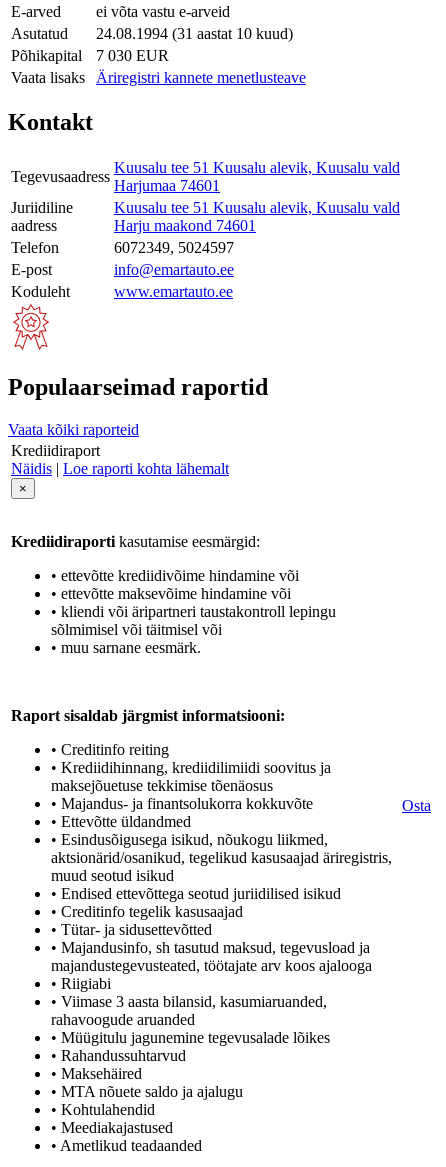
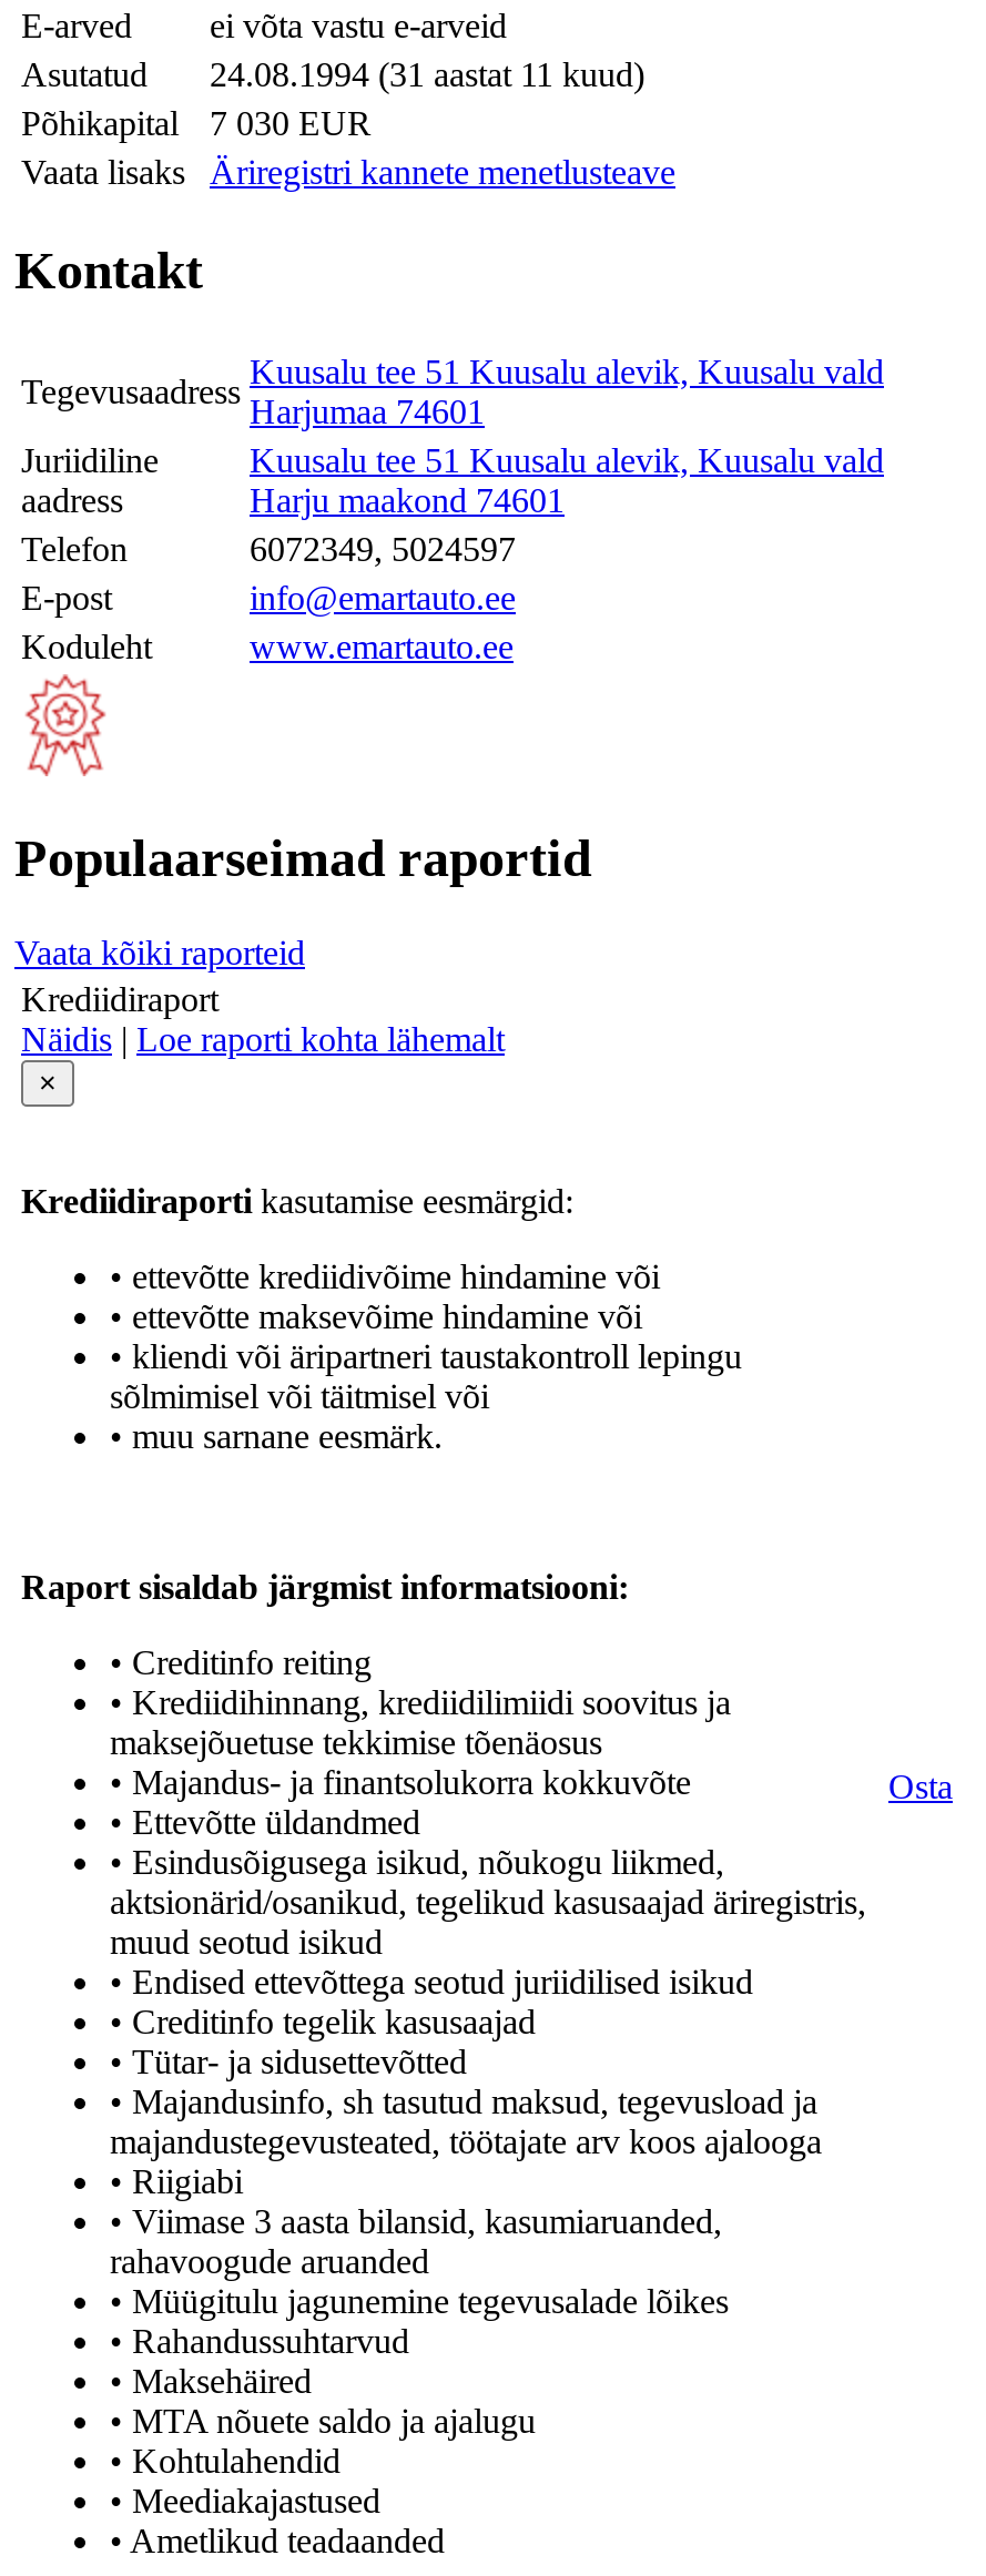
[11,24,293,41] Asutatud 24.08.1994 (31 aastat 10 kuud) -> [21,54,644,92] Asutatud 24.08.1994 (31 aastat 11 kuud)

